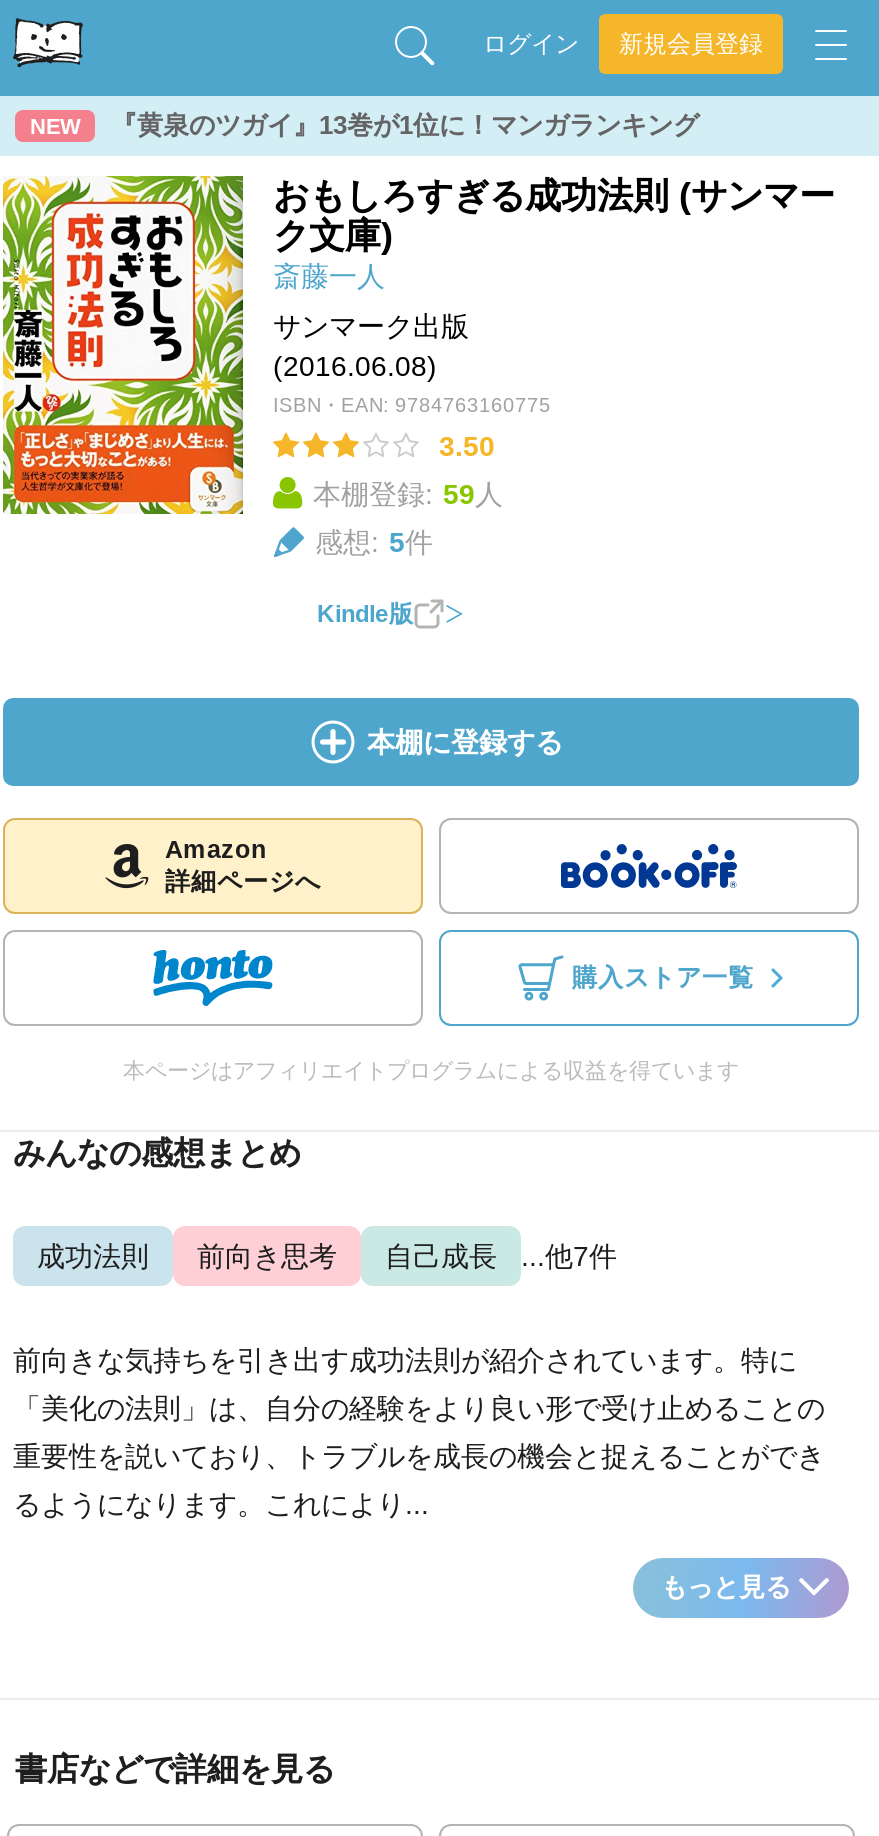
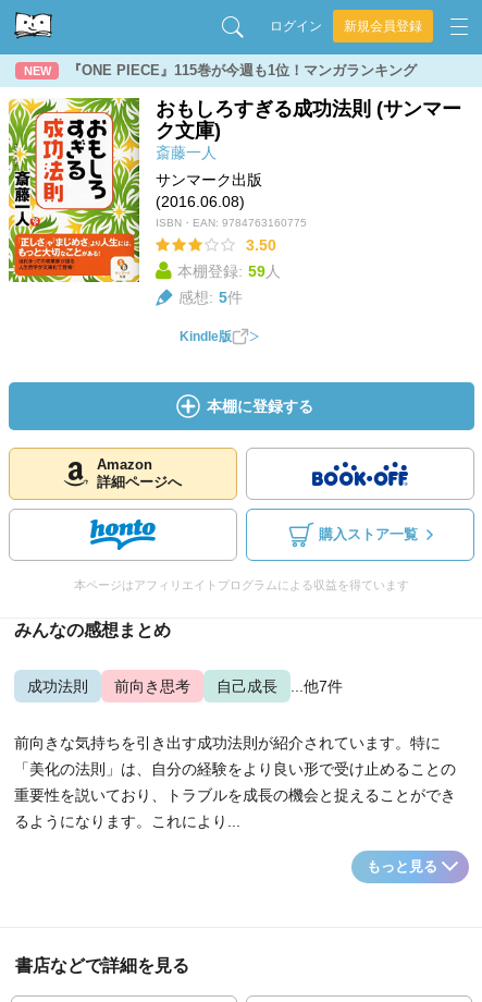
[111,110,699,140] 『黄泉のツガイ』13巻が1位に！マンガランキング -> [67,62,417,78] 『ONE PIECE』115巻が今週も1位！マンガランキング

